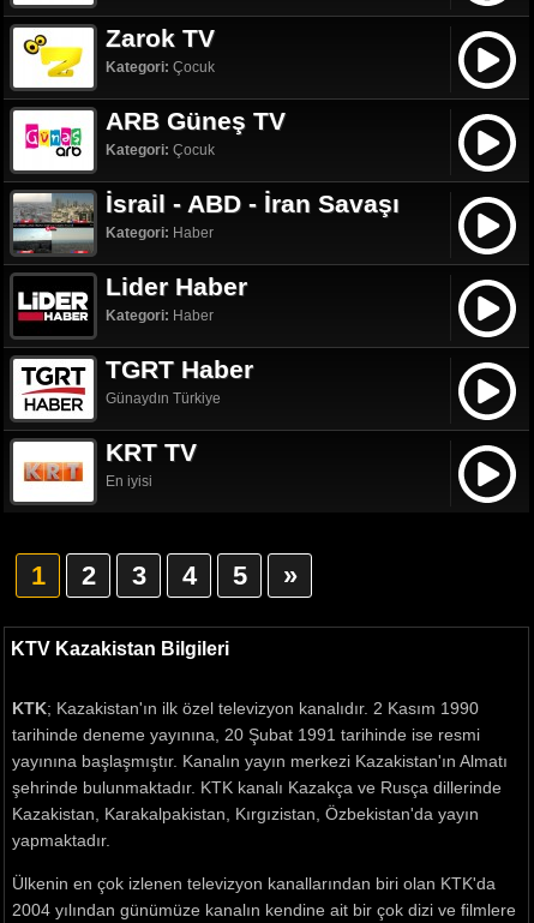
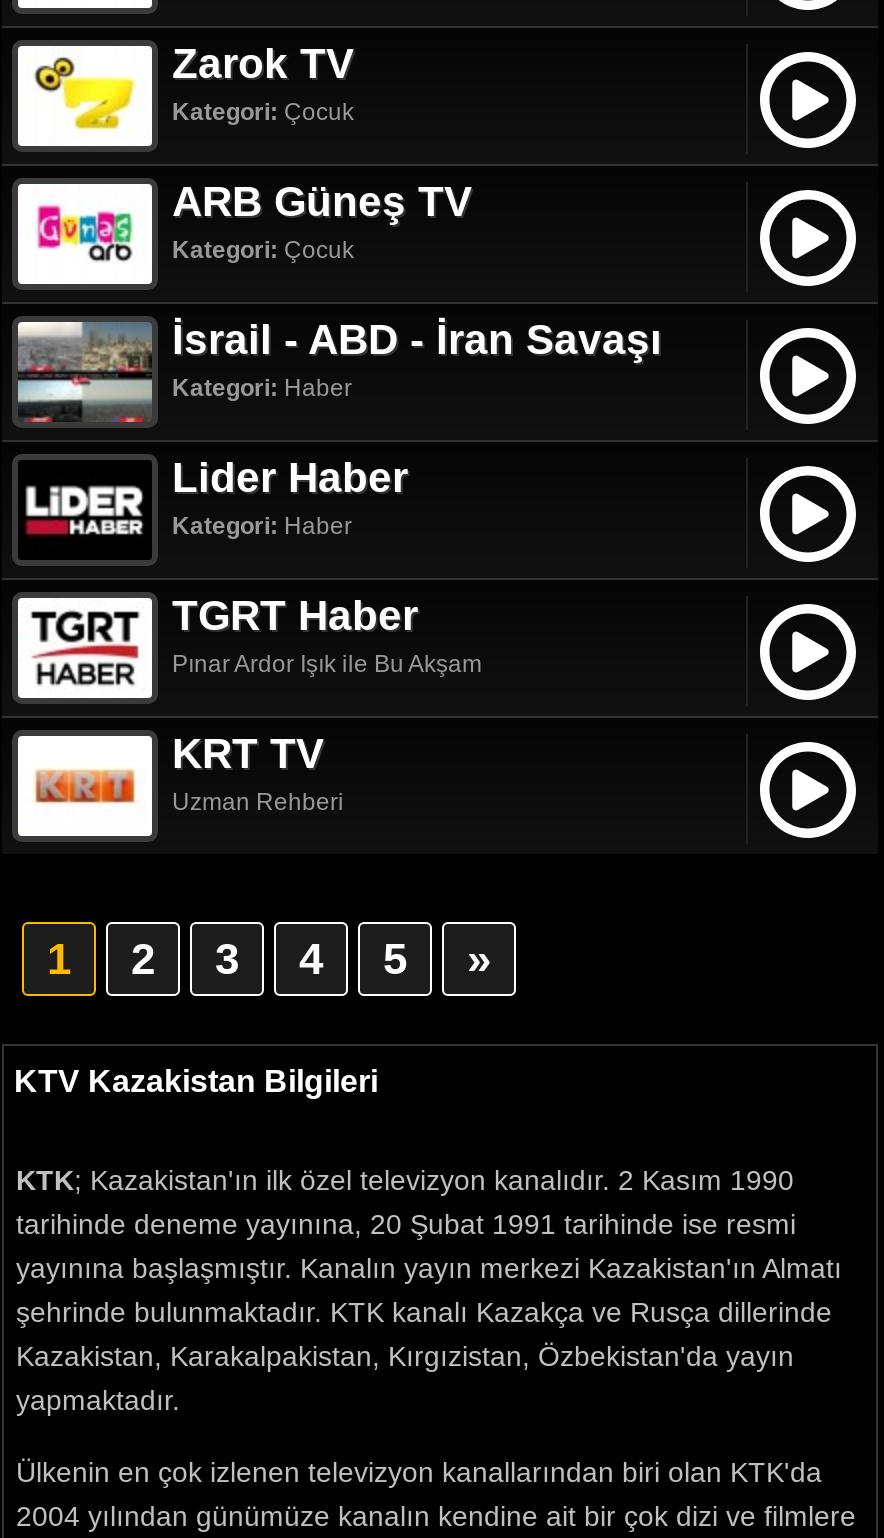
[106,390,221,407] Günaydın Türkiye -> [172,650,482,678] Pınar Ardor Işık ile Bu Akşam
[106,473,152,490] En iyisi -> [172,788,344,816] Uzman Rehberi

